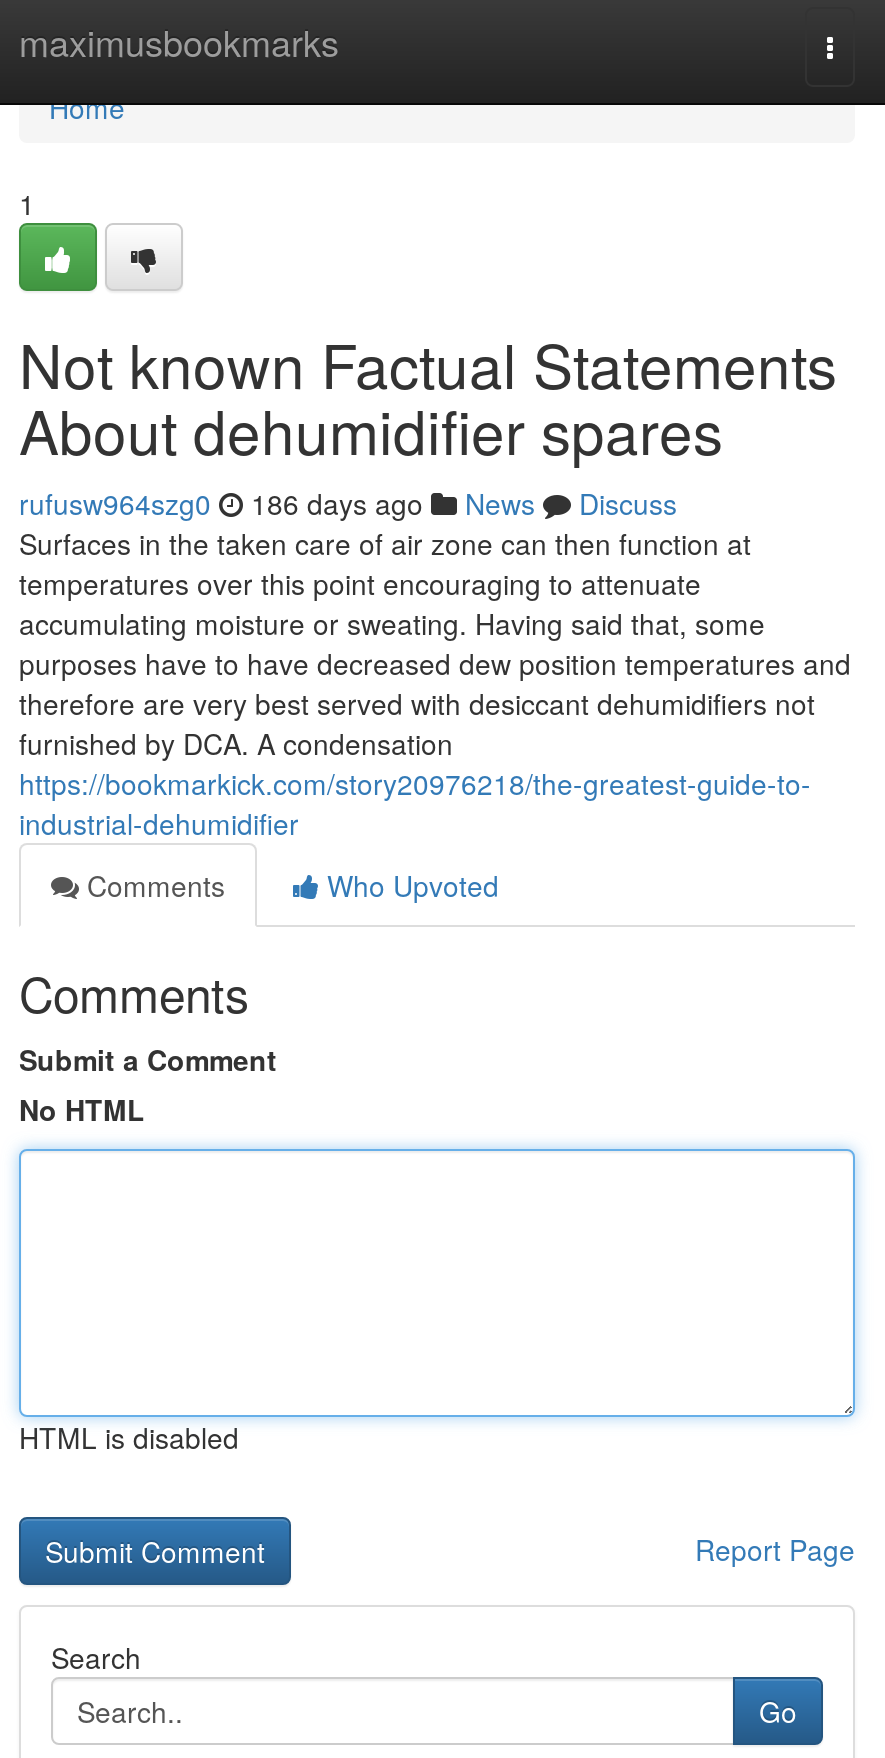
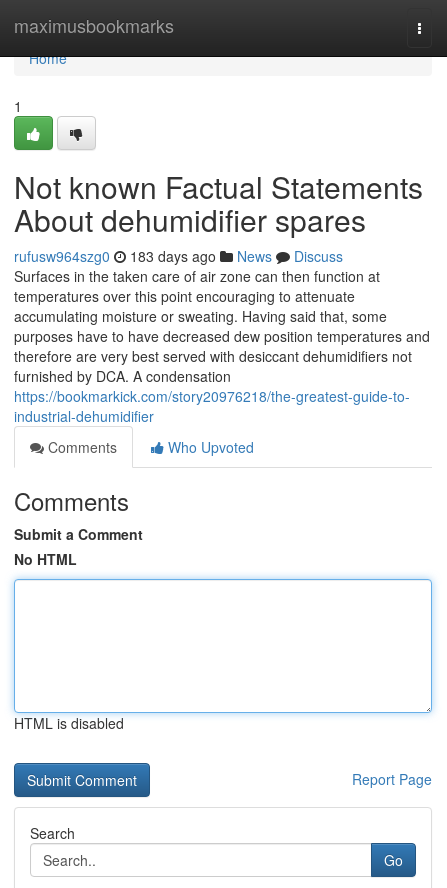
[19,483,677,523] rufusw964szg0 186 days ago News Discuss -> [14,246,343,266] rufusw964szg0 183 days ago News Discuss

